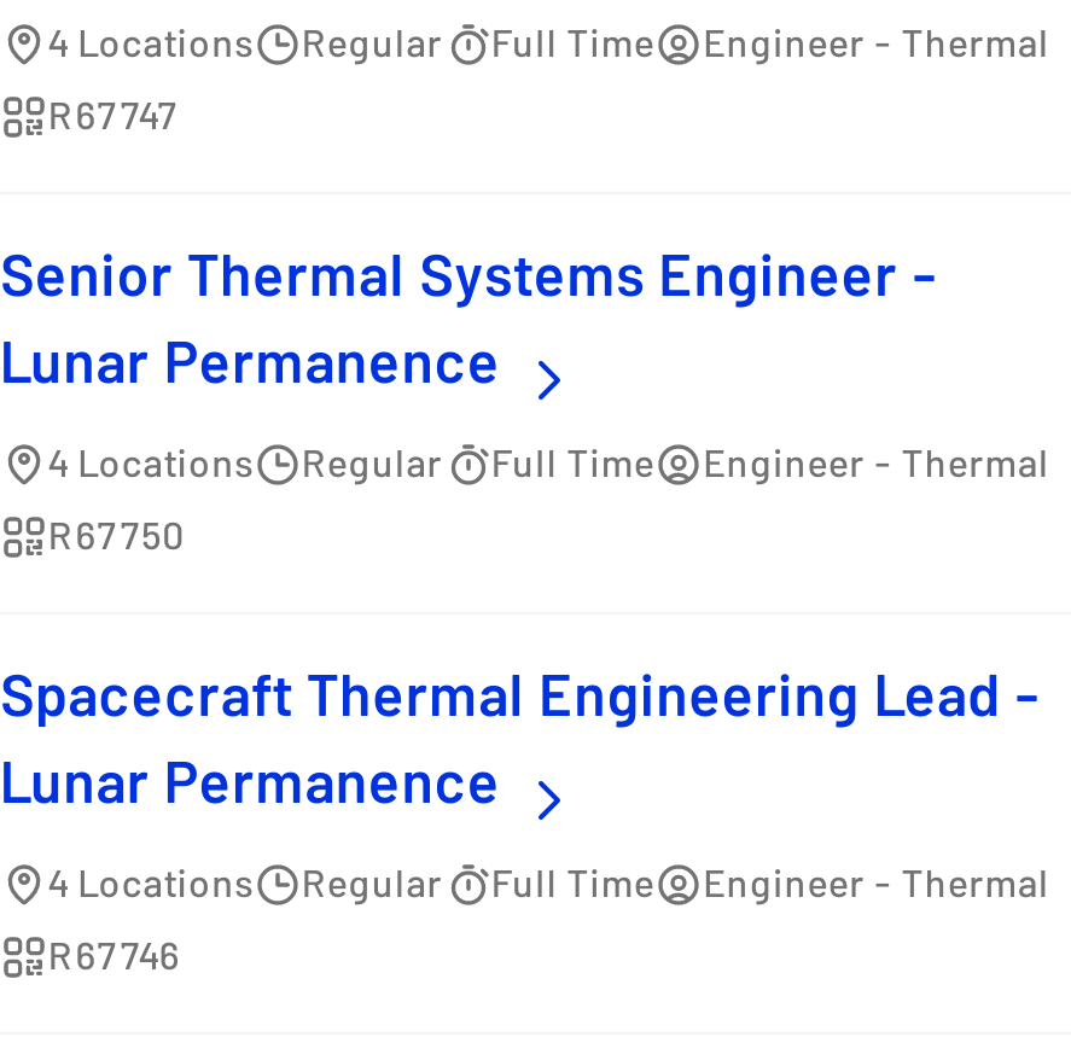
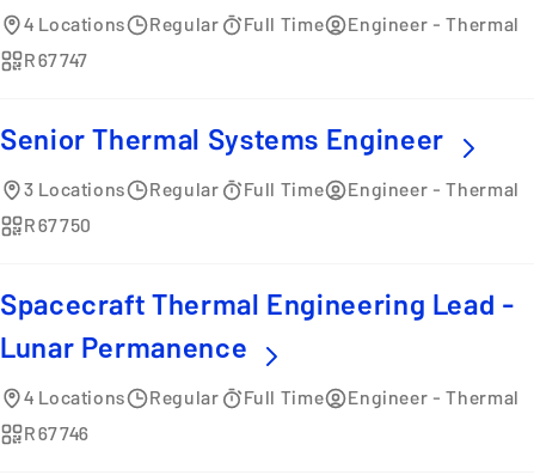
[0,228,940,496] Senior Thermal Systems Engineer - | Lunar Permanence | 4 Locations -> [0,116,444,206] Senior Thermal Systems Engineer | 3 Locations

